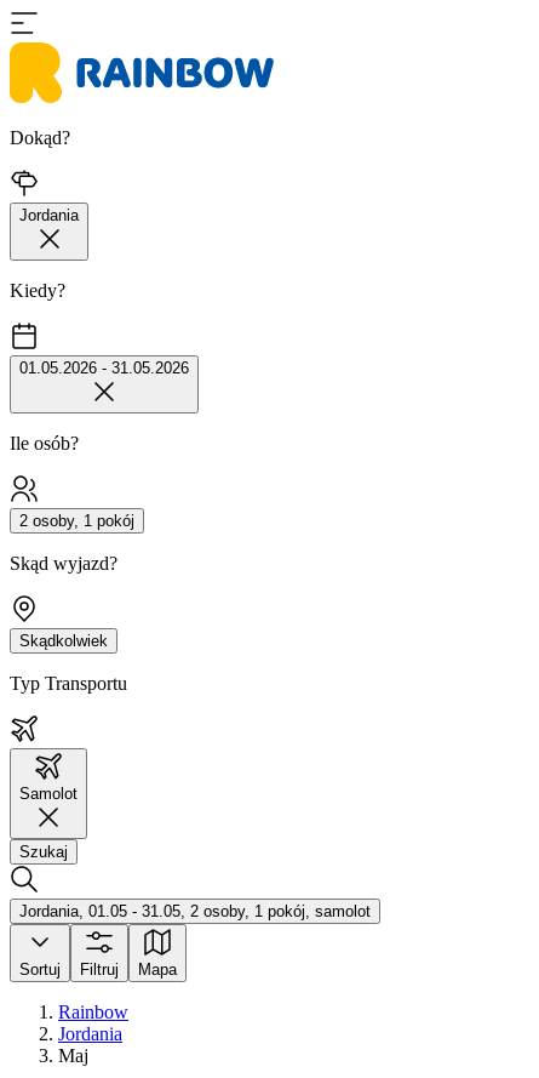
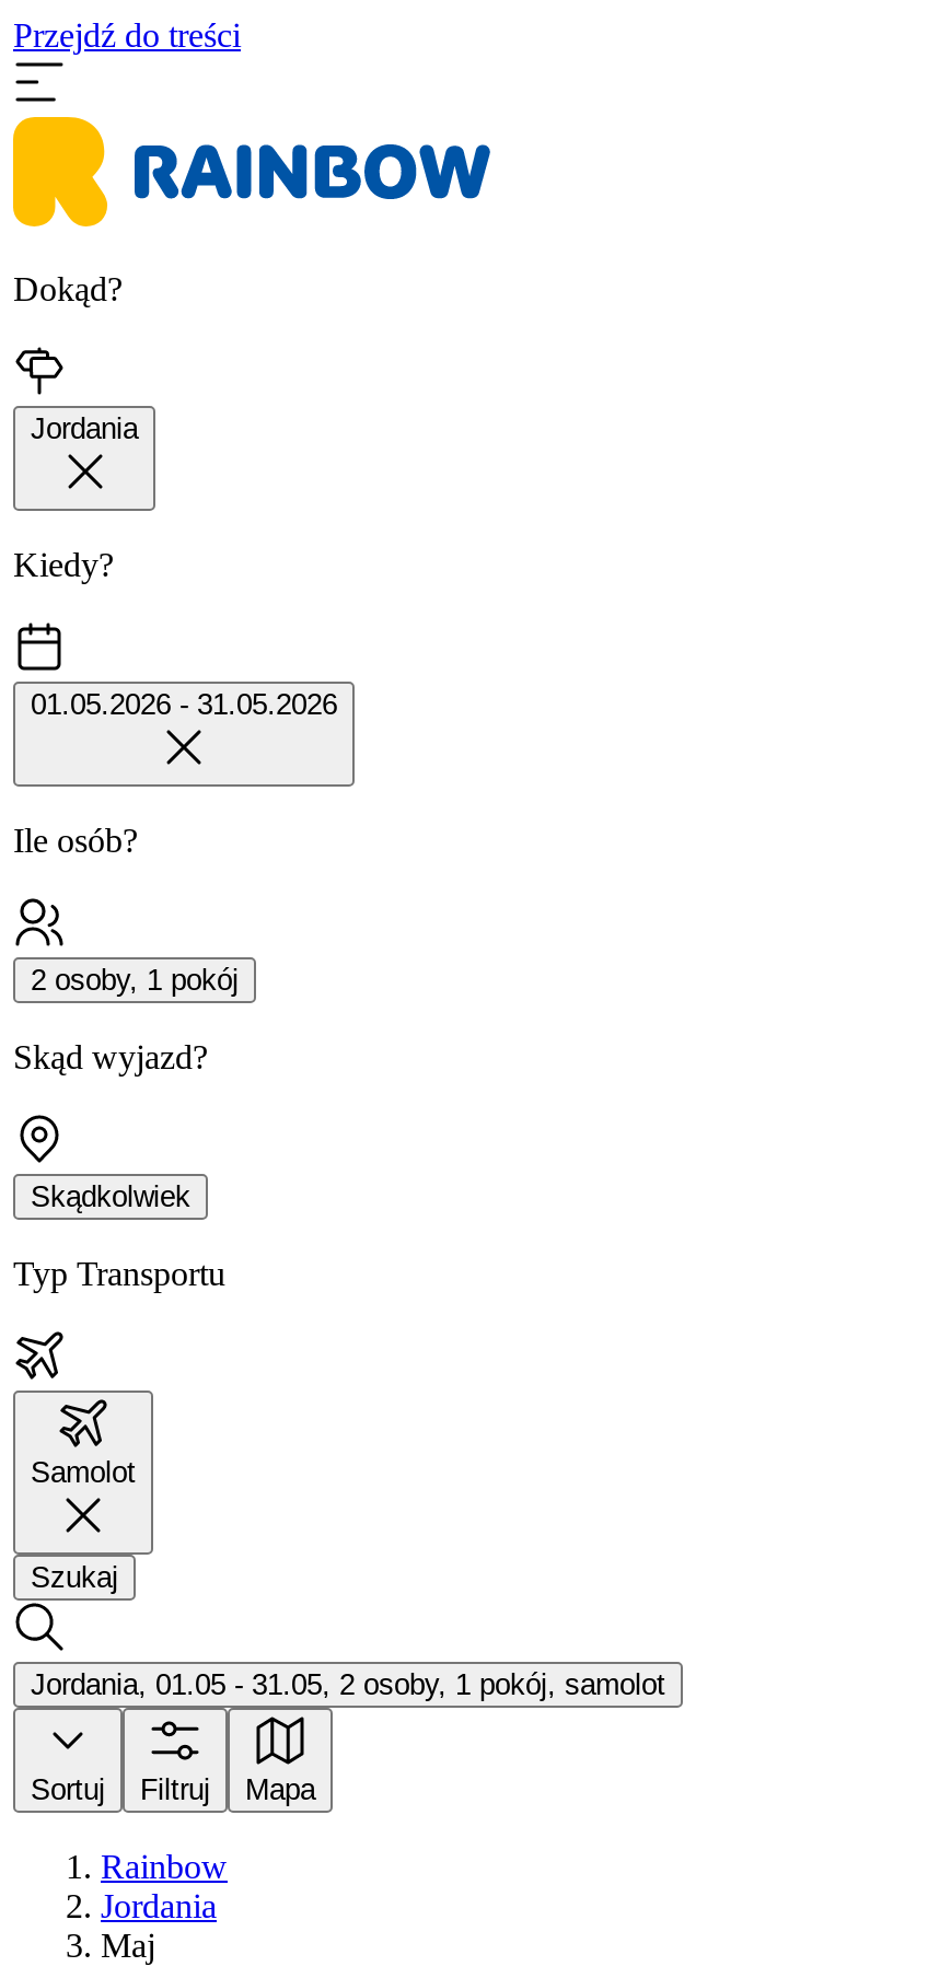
none -> [13,16,241,54] Przejdź do treści

